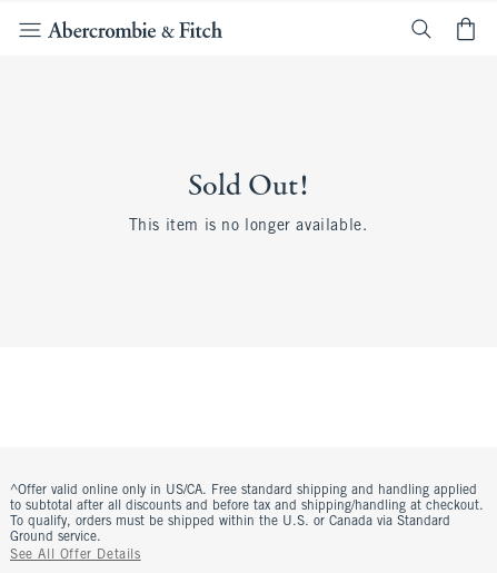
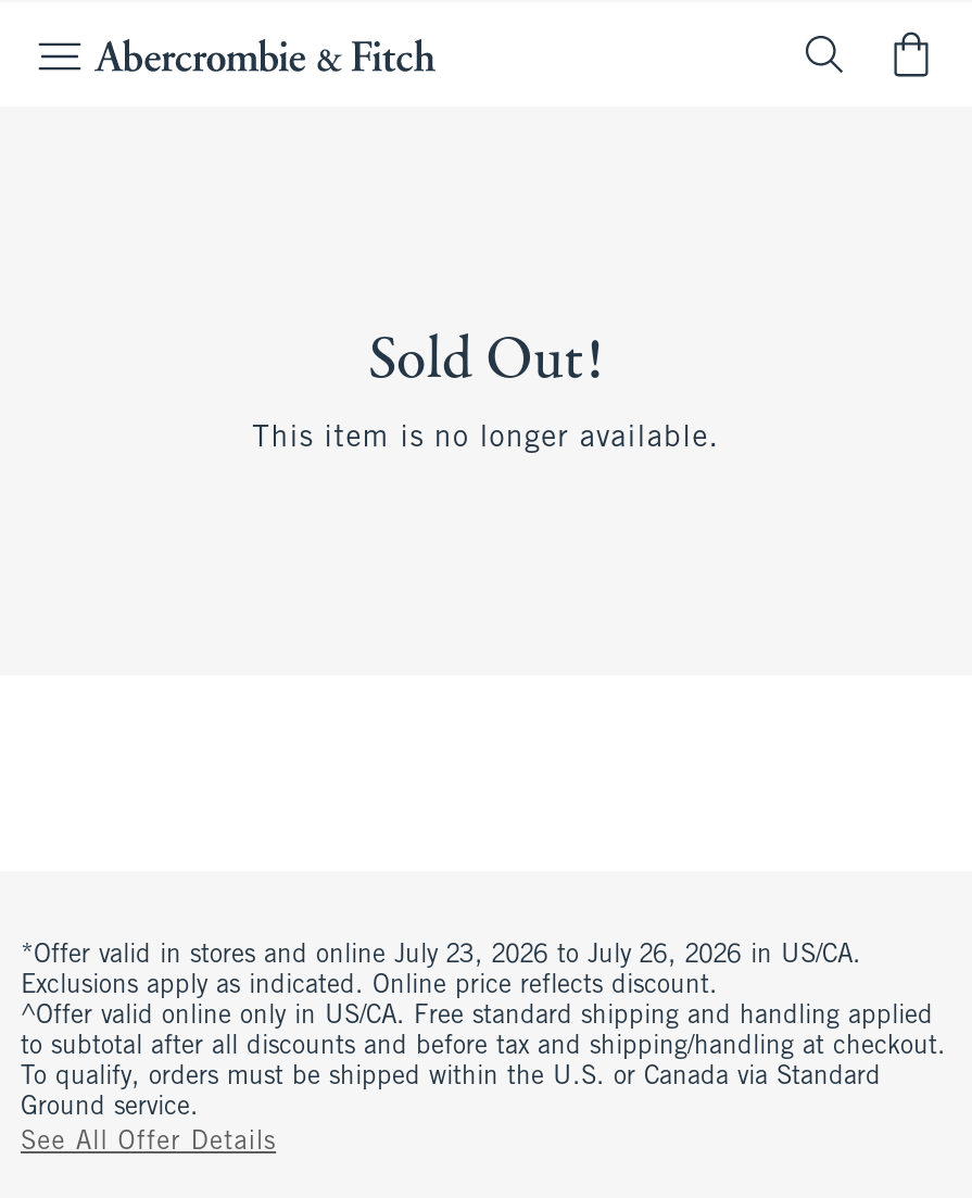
none -> [21,943,861,999] *Offer valid in stores and online July 23, 2026 to July 26, 2026 in US/CA. | Exclusions apply as indicated. Online price reflects discount.

